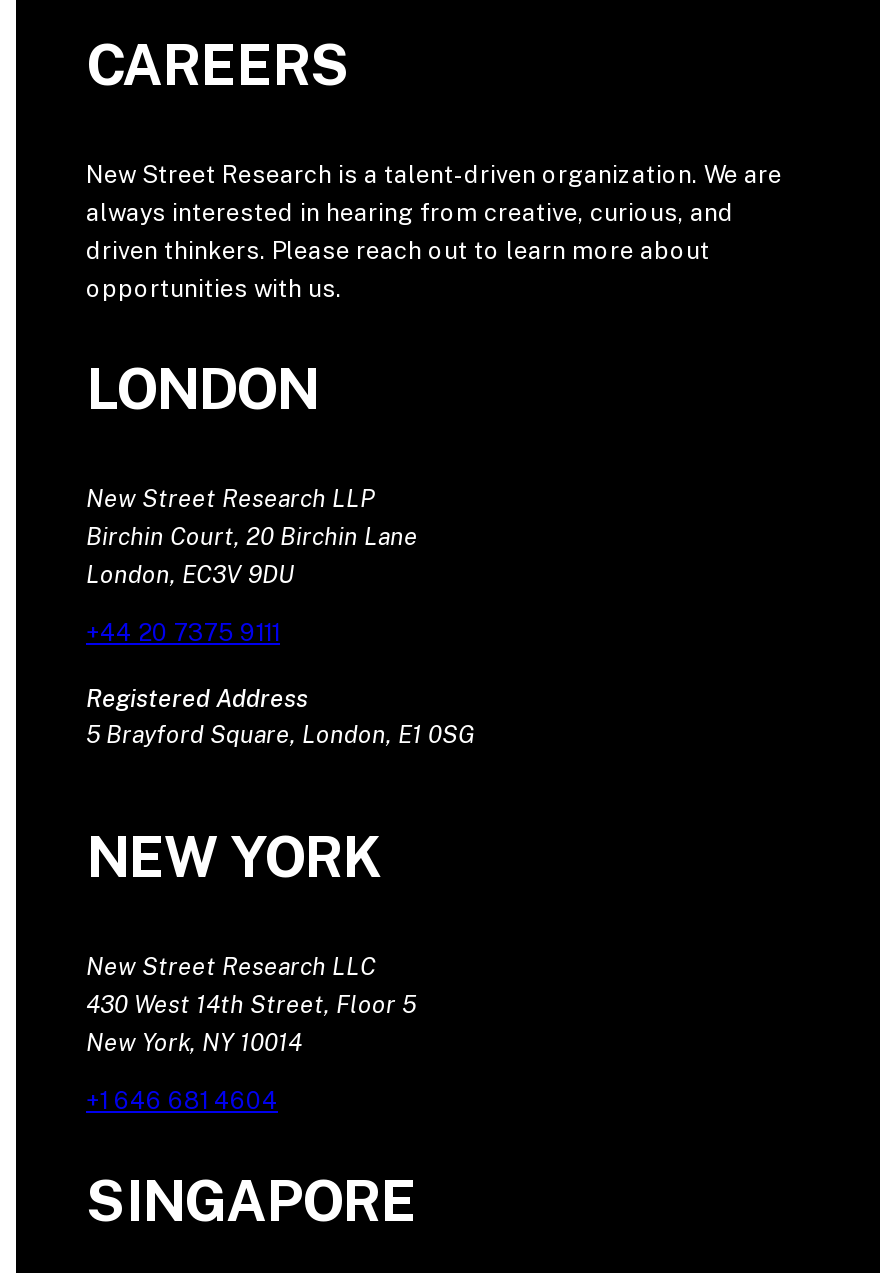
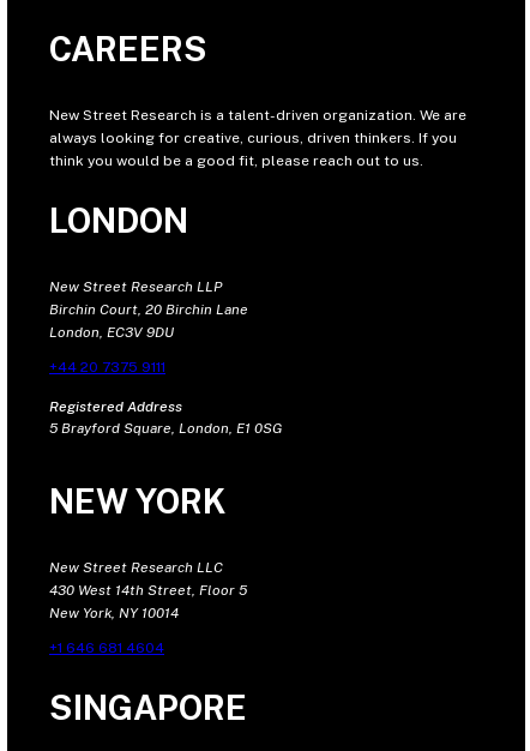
[86,199,734,303] always interested in hearing from creative, curious, and | driven thinkers. Please reach out to learn more about | opportunities with us. -> [49,130,457,169] always looking for creative, curious, driven thinkers. If you | think you would be a good fit, please reach out to us.

